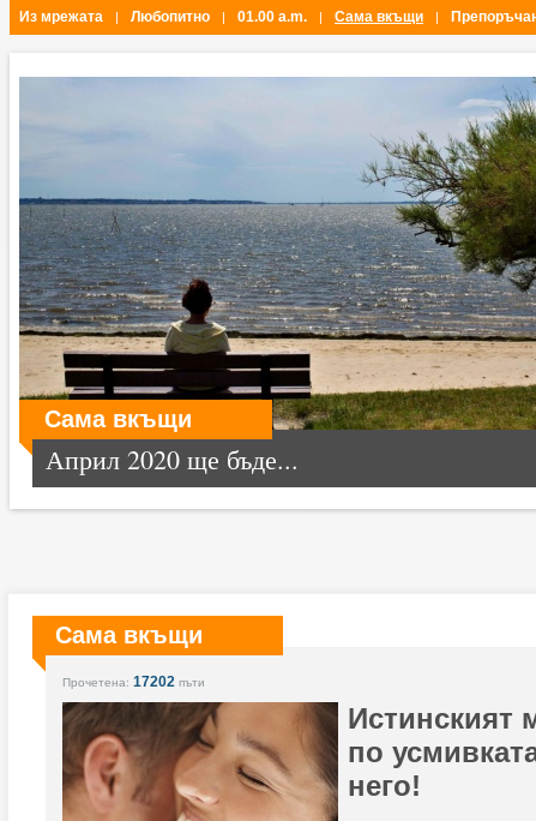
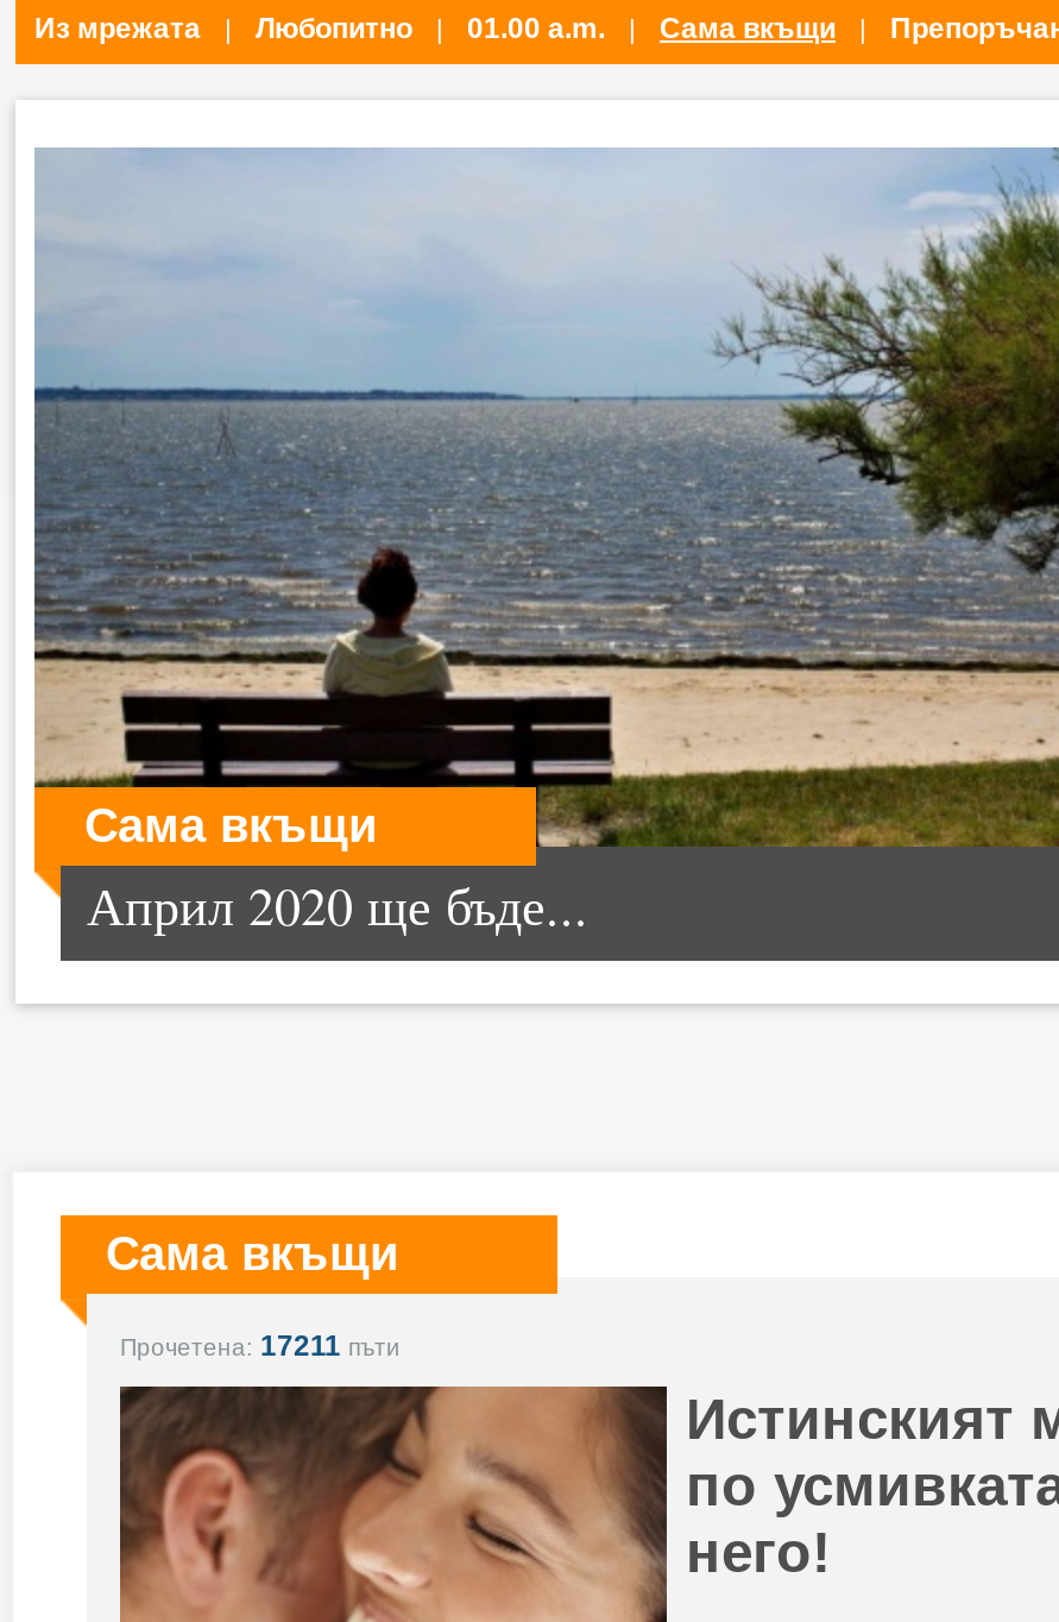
[62,673,205,690] Прочетена: 17202 пъти -> [120,1329,401,1363] Прочетена: 17211 пъти

